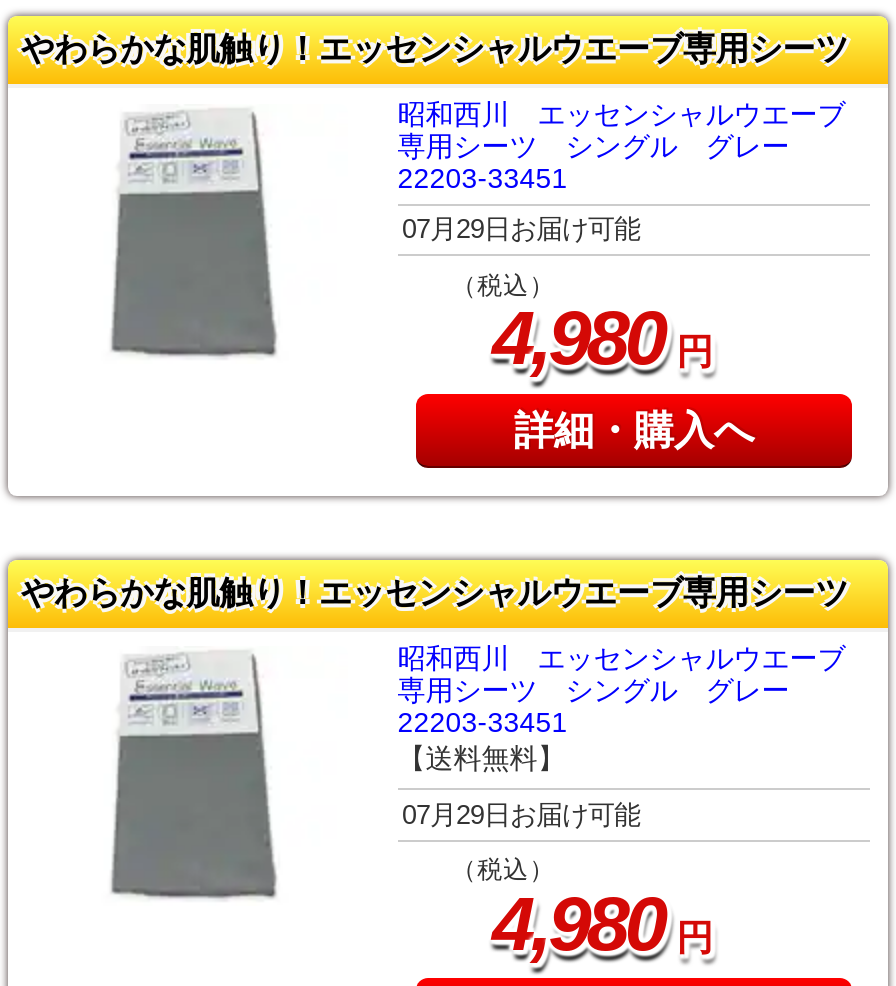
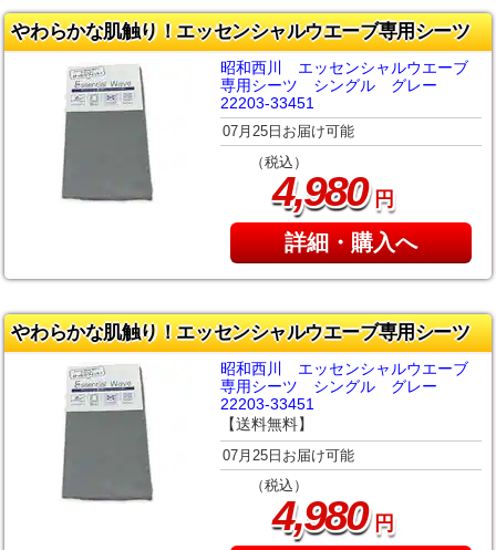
[402,214,640,244] 07月29日お届け可能 -> [222,123,354,140] 07月25日お届け可能
[402,799,640,829] 07月29日お届け可能 -> [222,447,354,463] 07月25日お届け可能

